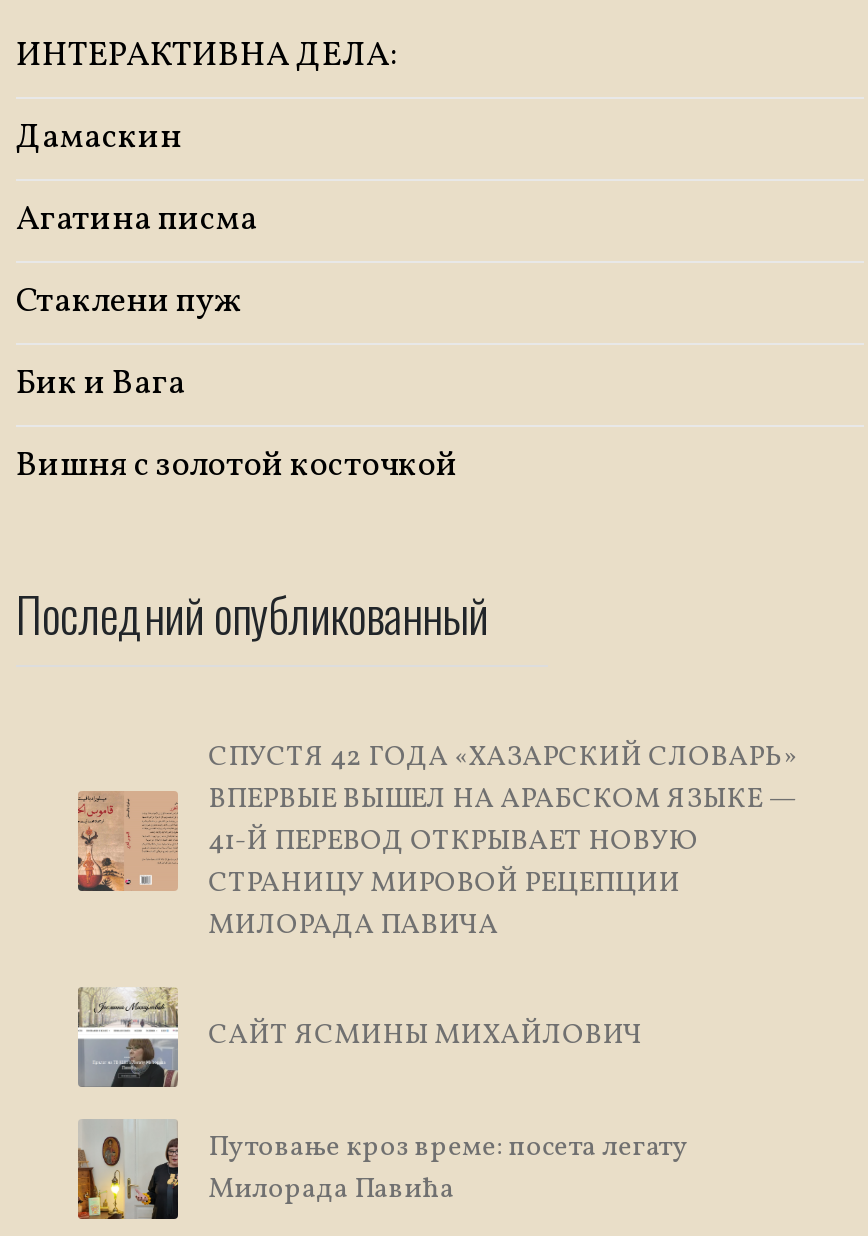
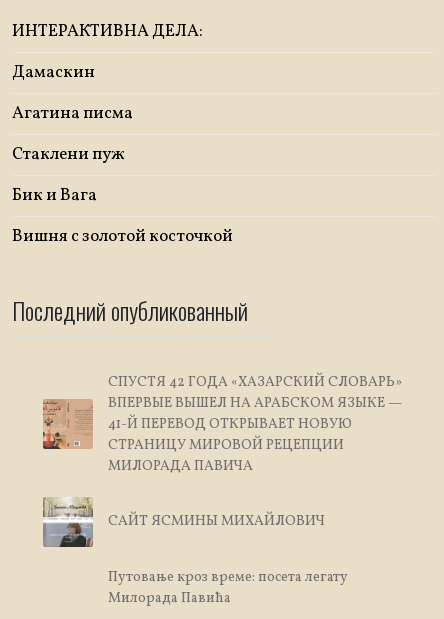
[76,1119,180,1221] [image] -> none

